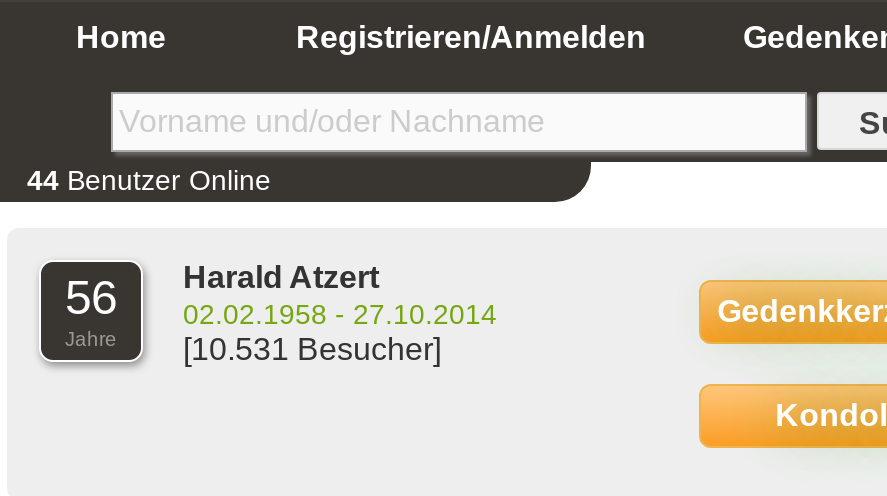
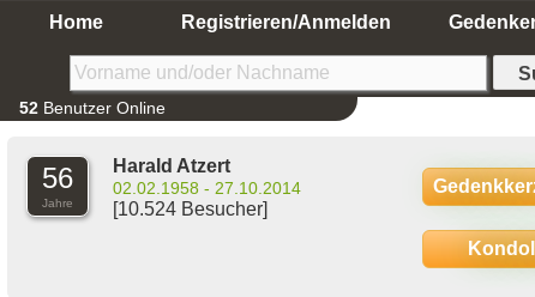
[27,164,271,196] 44 Benutzer Online -> [19,98,166,117] 52 Benutzer Online
[183,332,441,366] [10.531 Besucher] -> [113,199,267,219] [10.524 Besucher]

